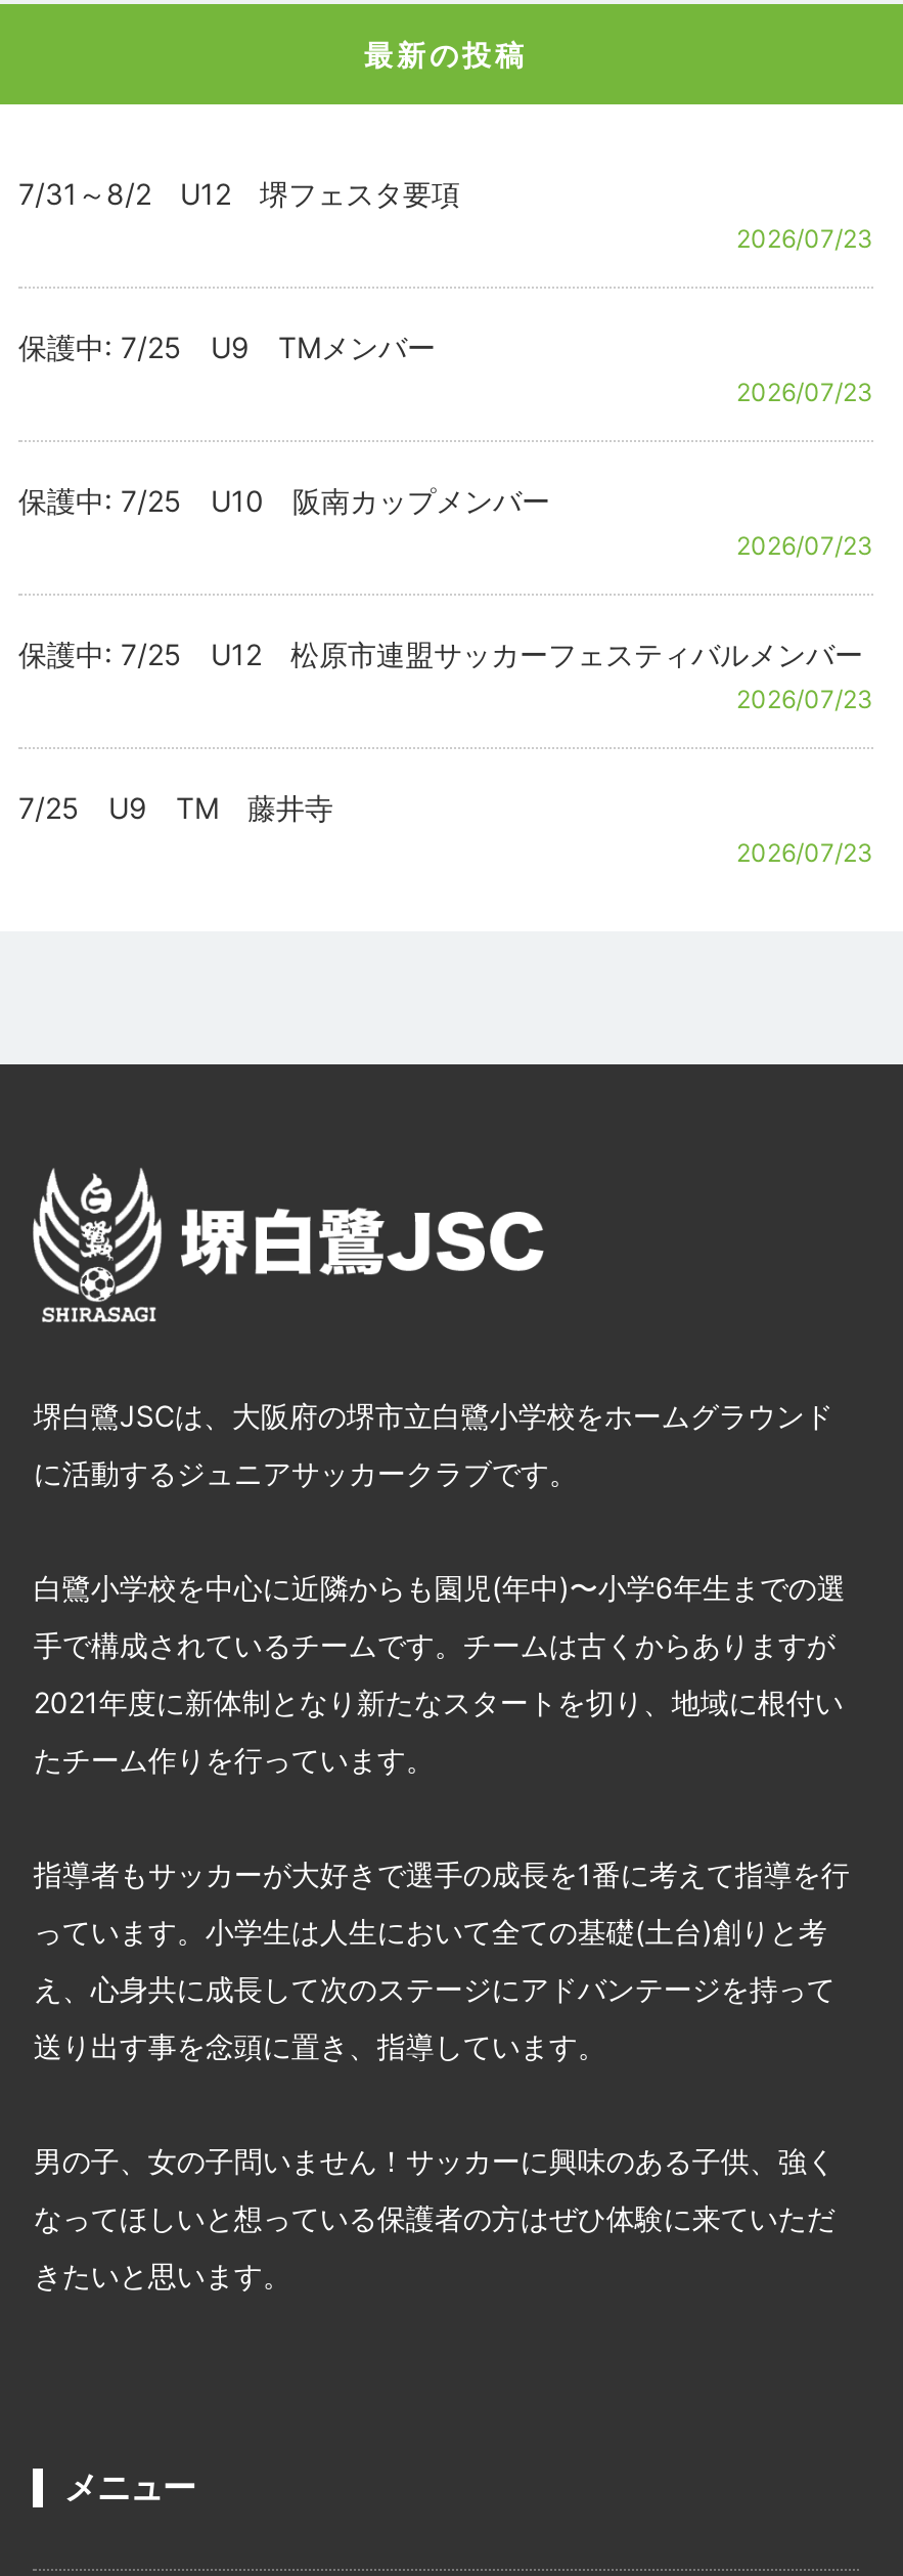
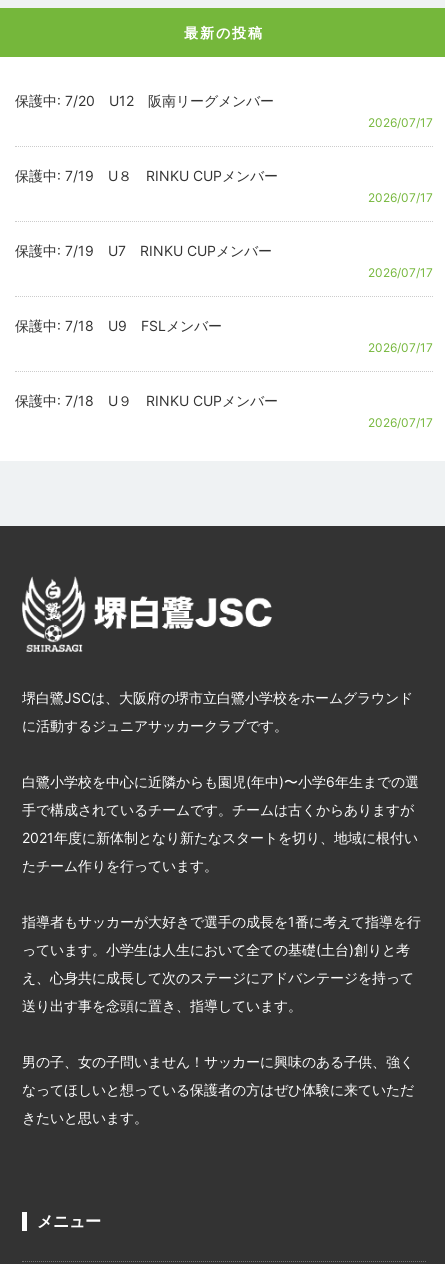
[18,176,873,254] 7/31～8/2 U12 堺フェスタ要項 | 2026/07/23 -> [15,92,433,130] 保護中: 7/20 U12 阪南リーグメンバー | 2026/07/17
[18,330,873,407] 保護中: 7/25 U9 TMメンバー | 2026/07/23 -> [15,167,433,205] 保護中: 7/19 U８ RINKU CUPメンバー | 2026/07/17
[18,483,873,561] 保護中: 7/25 U10 阪南カップメンバー | 2026/07/23 -> [15,242,433,280] 保護中: 7/19 U7 RINKU CUPメンバー | 2026/07/17
[18,637,873,714] 保護中: 7/25 U12 松原市連盟サッカーフェスティバルメンバー | 2026/07/23 -> [15,317,433,355] 保護中: 7/18 U9 FSLメンバー | 2026/07/17
[18,790,873,868] 7/25 U9 TM 藤井寺 | 2026/07/23 -> [15,392,433,430] 保護中: 7/18 U９ RINKU CUPメンバー | 2026/07/17

